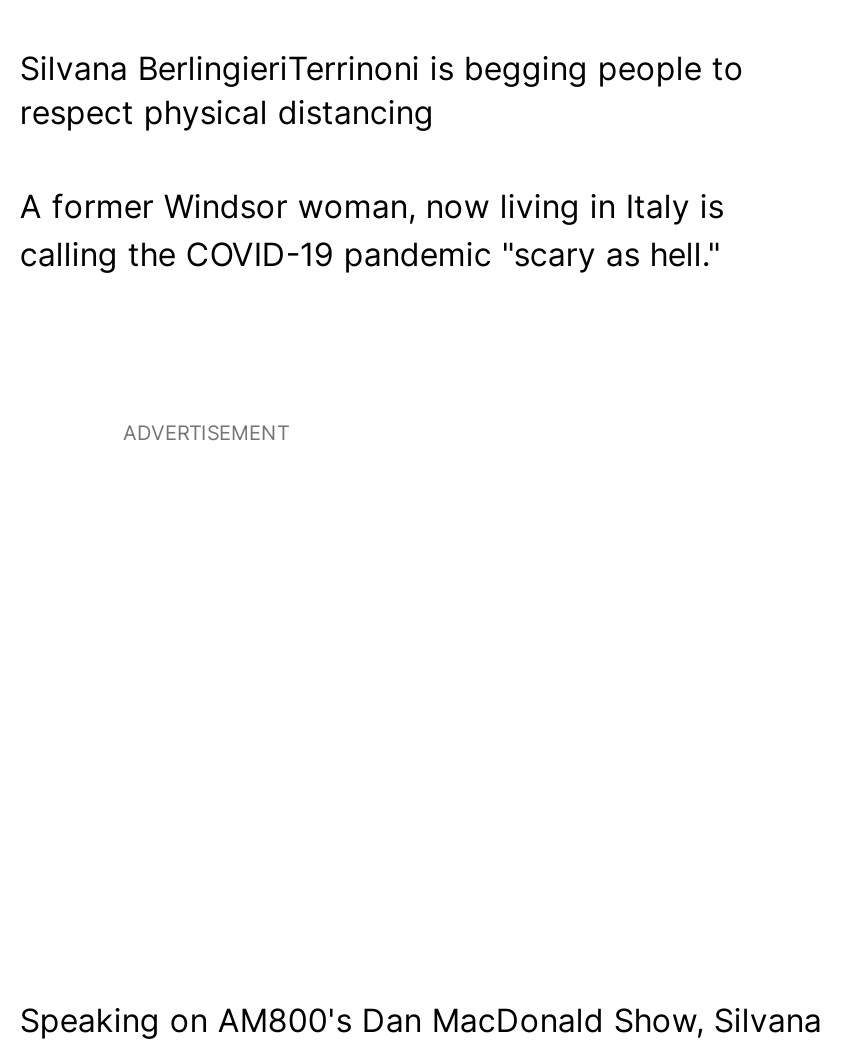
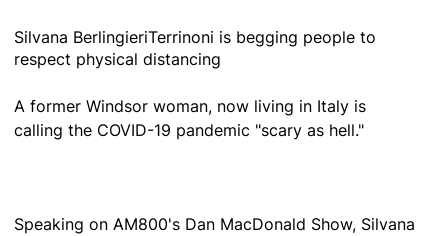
[123,421,289,445] ADVERTISEMENT -> none

